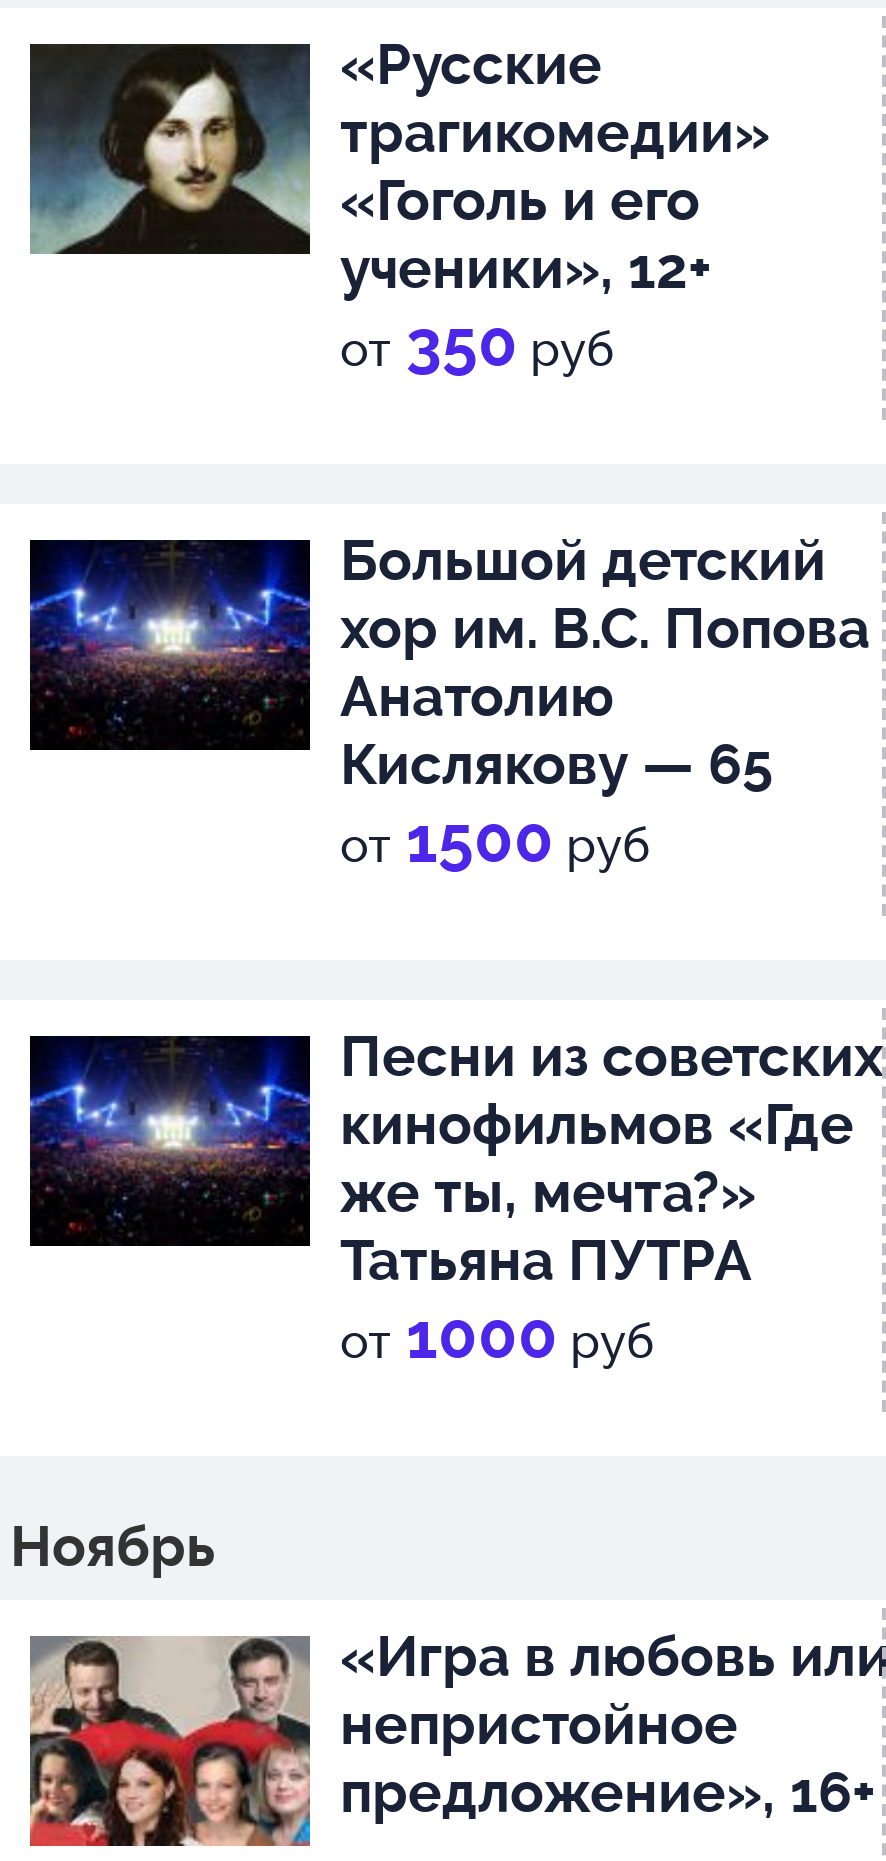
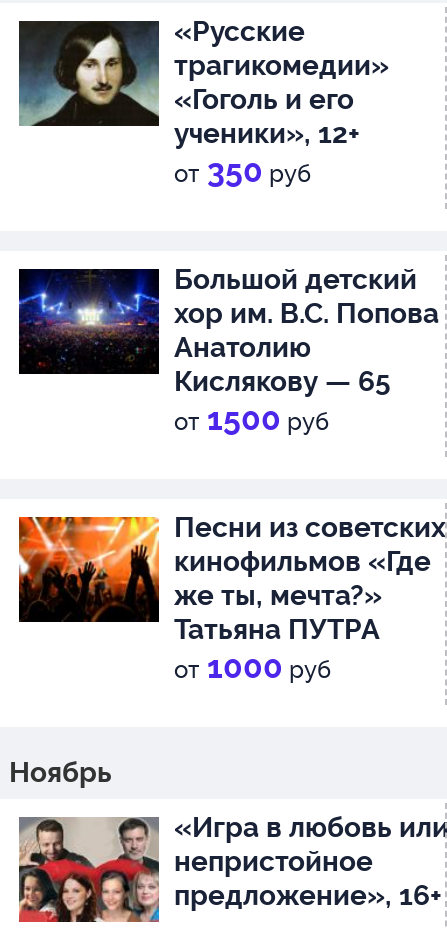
[28,1034,312,1246] [image] -> [18,516,160,622] [image]

